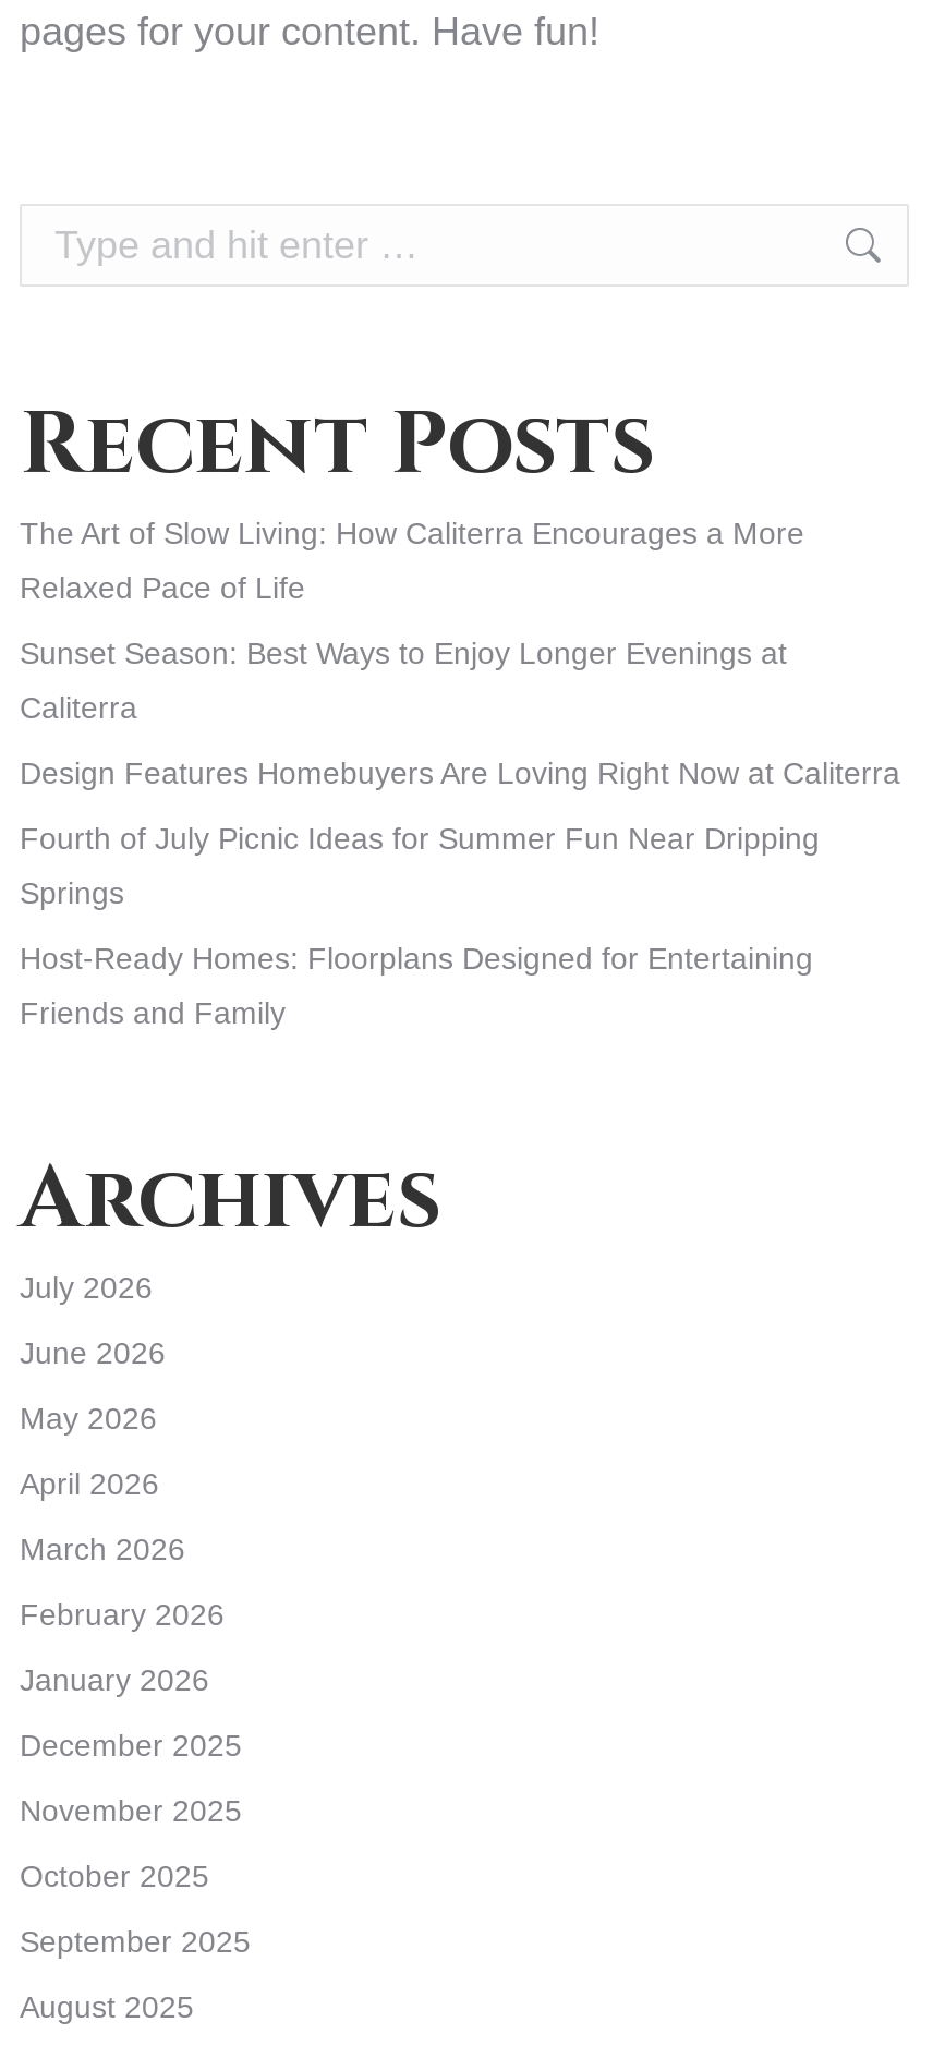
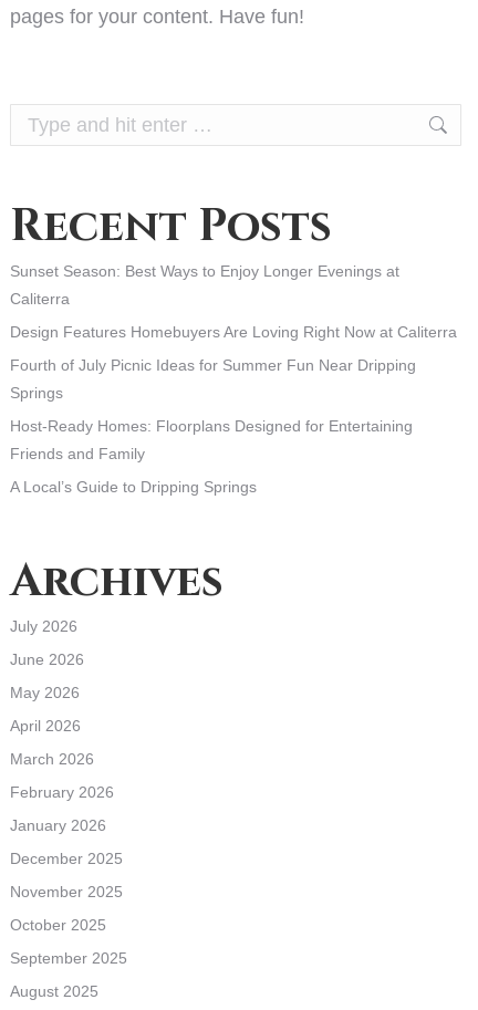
[20,516,804,605] The Art of Slow Living: How Caliterra Encourages a More | Relaxed Pace of Life -> none
moved [20,635,900,1030] -> [10,262,457,462]: Sunset Season: Best Ways to Enjoy Longer Evenings at | Caliterra | Design Features Homebuyers Are Loving Right Now at Caliterra | Fourth of July Picnic Ideas for Summer Fun Near Dripping | Springs | Host-Ready Homes: Floorplans Designed for Entertaining | Friends and Family
none -> [10,478,257,496] A Local’s Guide to Dripping Springs

